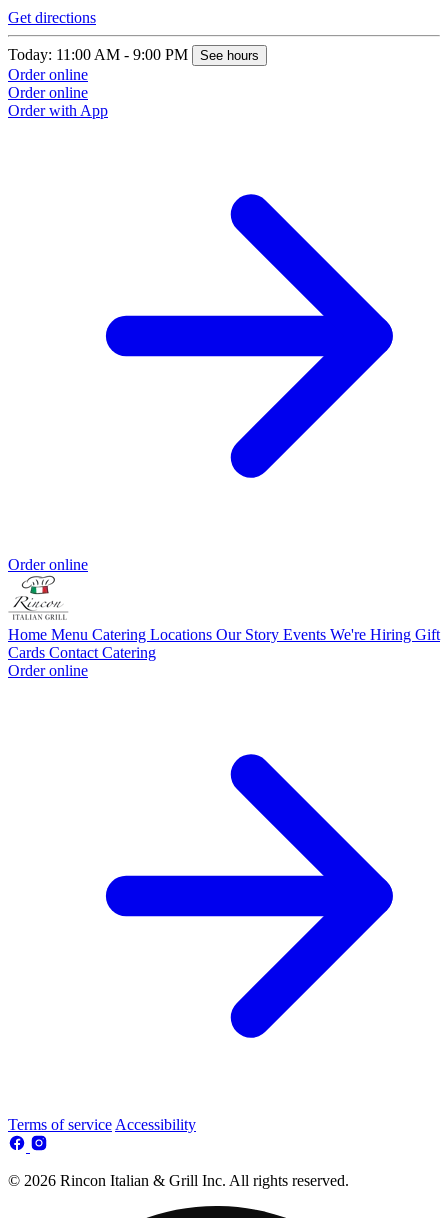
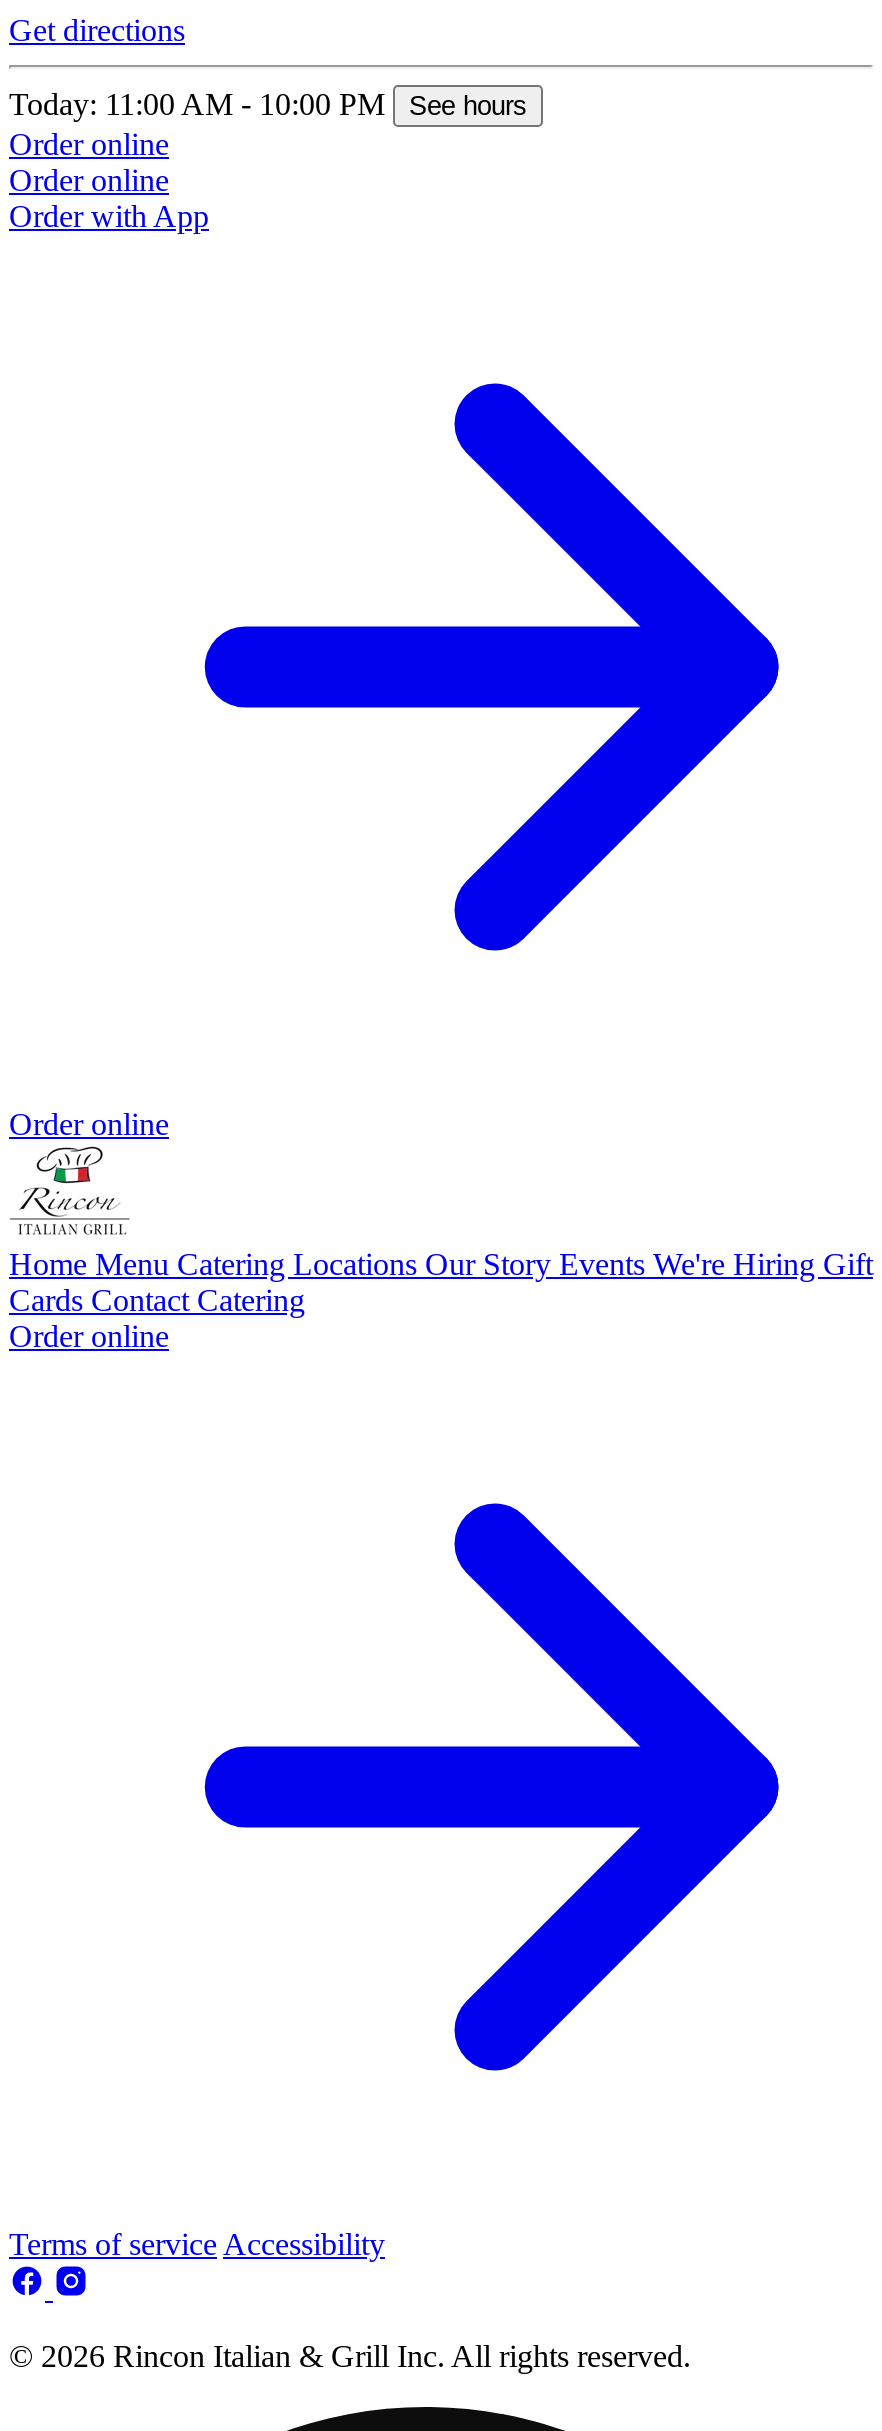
[8,46,259,63] Today: 11:00 AM - 9:00 PM See hours -> [9,87,527,121] Today: 11:00 AM - 10:00 PM See hours

